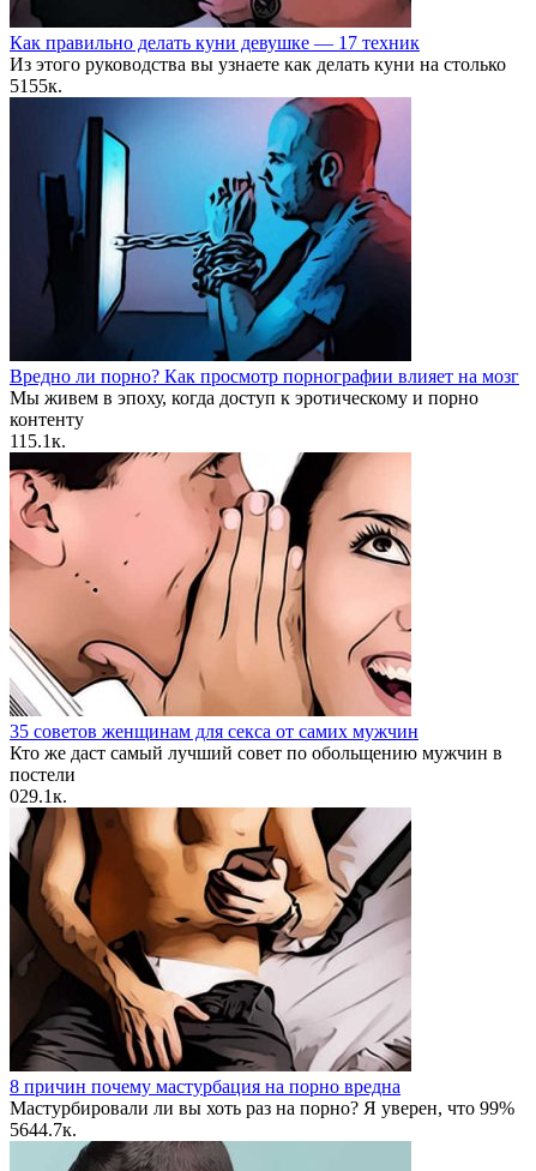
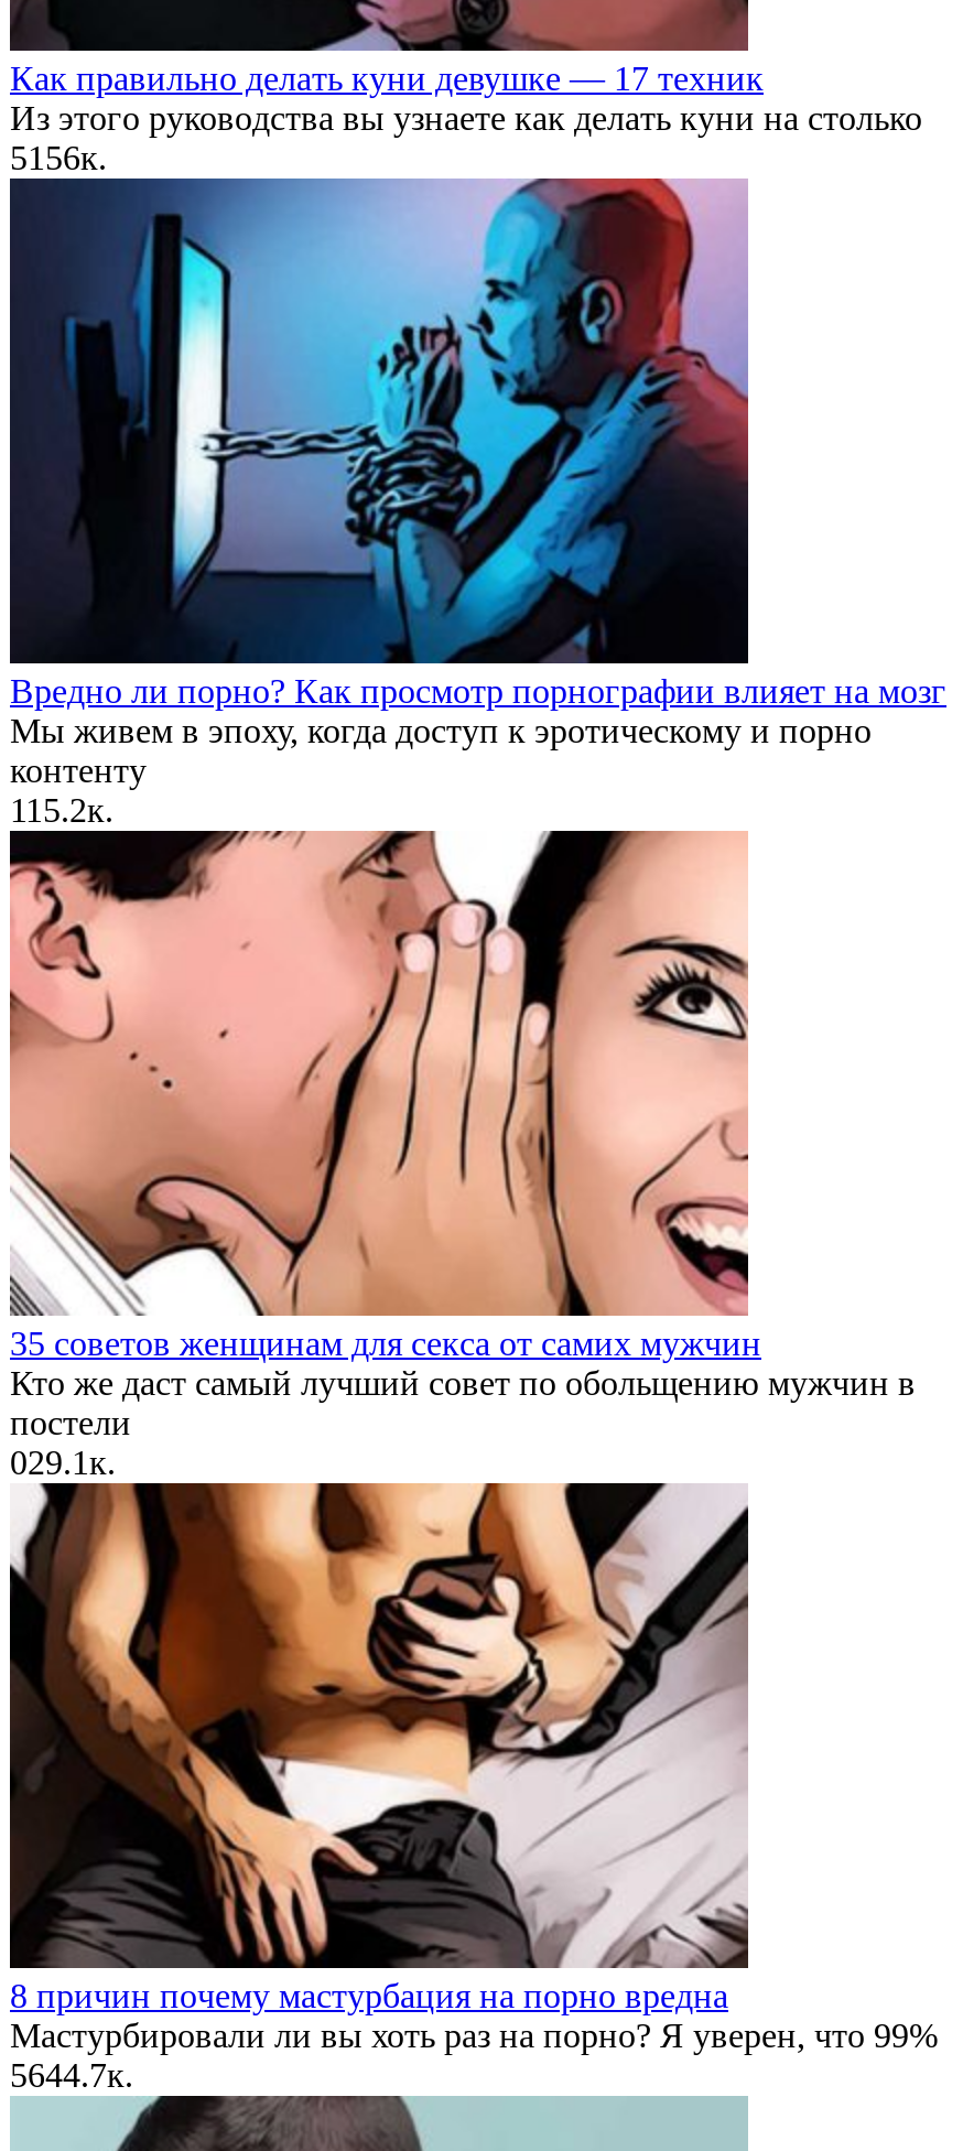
[10,76,62,96] 5155к. -> [10,139,107,177] 5156к.
[10,431,66,451] 1 15.1к. -> [10,791,113,829] 1 15.2к.

